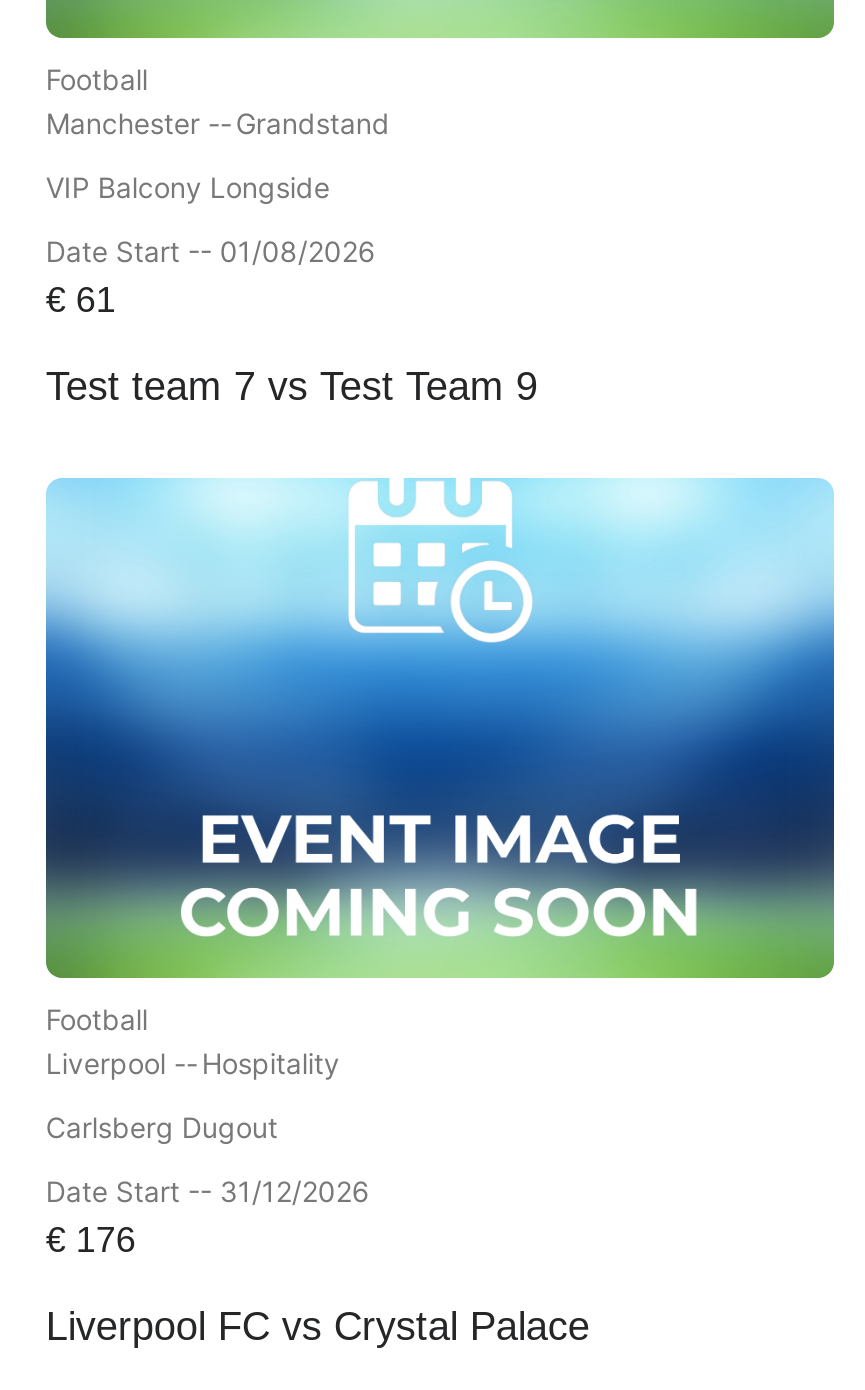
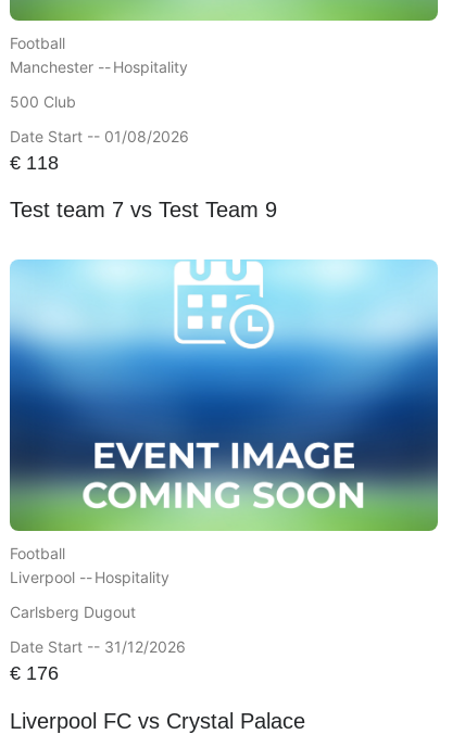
[46,106,390,140] Manchester -- Grandstand -> [10,57,188,76] Manchester -- Hospitality
[46,170,330,204] VIP Balcony Longside -> [10,92,76,111] 500 Club
[46,280,116,320] €61 -> [10,152,59,174] €118

